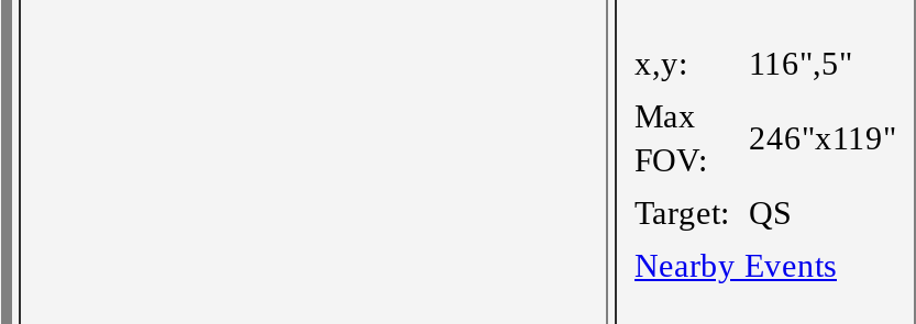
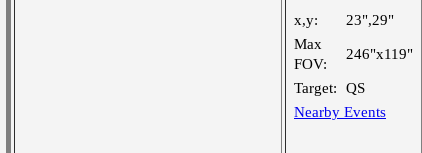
[634,46,852,81] x,y: 116",5" -> [294,12,394,28] x,y: 23",29"

